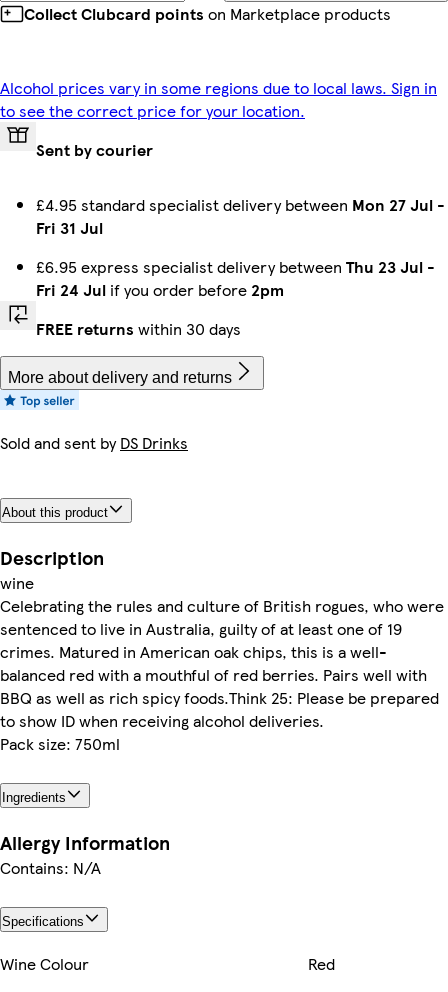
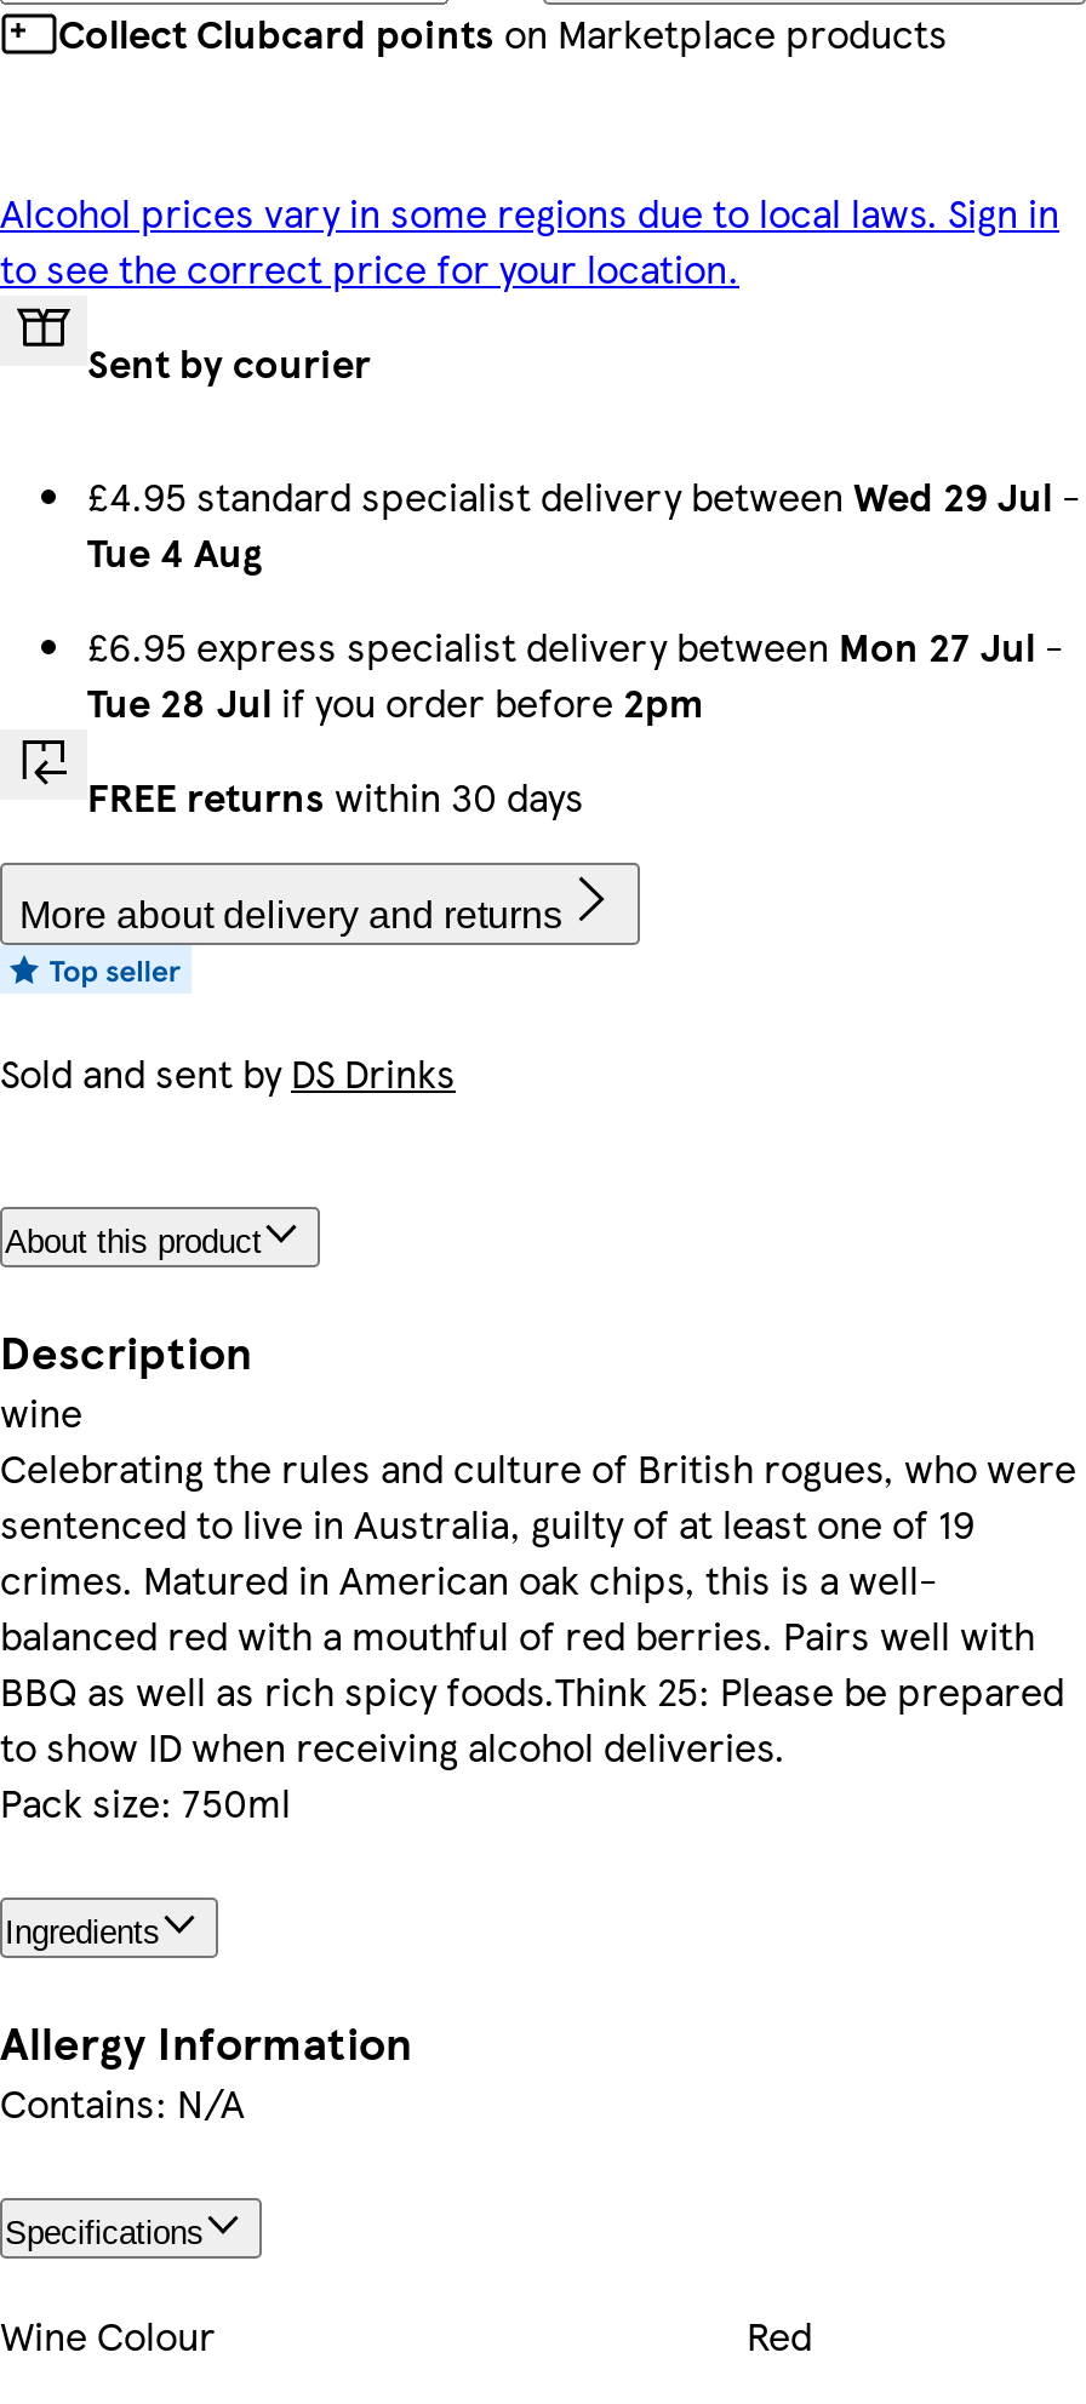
[36,193,445,239] £4.95 standard specialist delivery between Mon 27 Jul - | Fri 31 Jul -> [87,468,1081,579] £4.95 standard specialist delivery between Wed 29 Jul - | Tue 4 Aug
[36,255,435,301] £6.95 express specialist delivery between Thu 23 Jul - | Fri 24 Jul if you order before 2pm -> [87,618,1064,729] £6.95 express specialist delivery between Mon 27 Jul - | Tue 28 Jul if you order before 2pm

